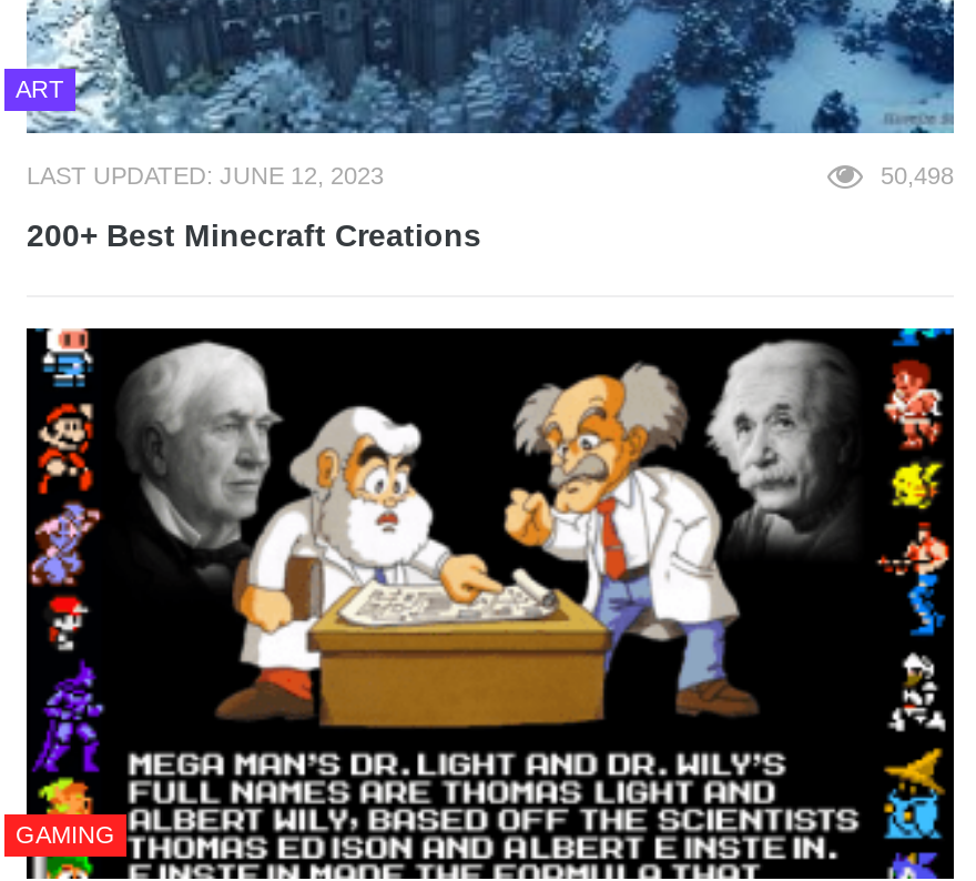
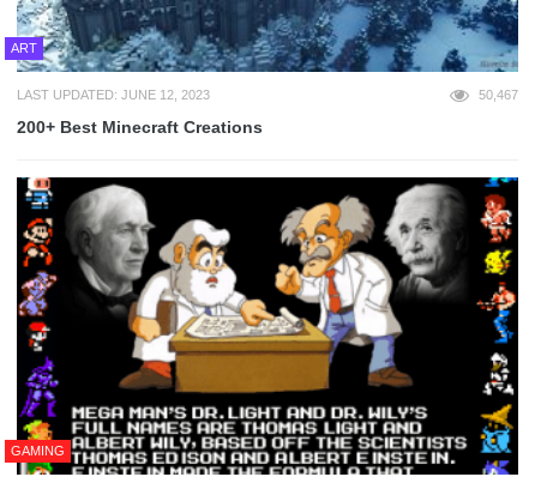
[874,162,954,188] 50,498 -> [475,87,518,102] 50,467

